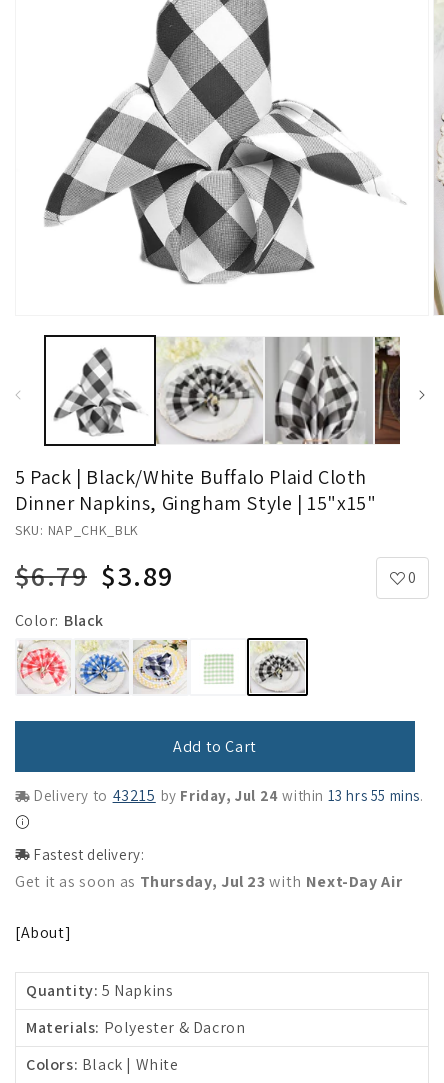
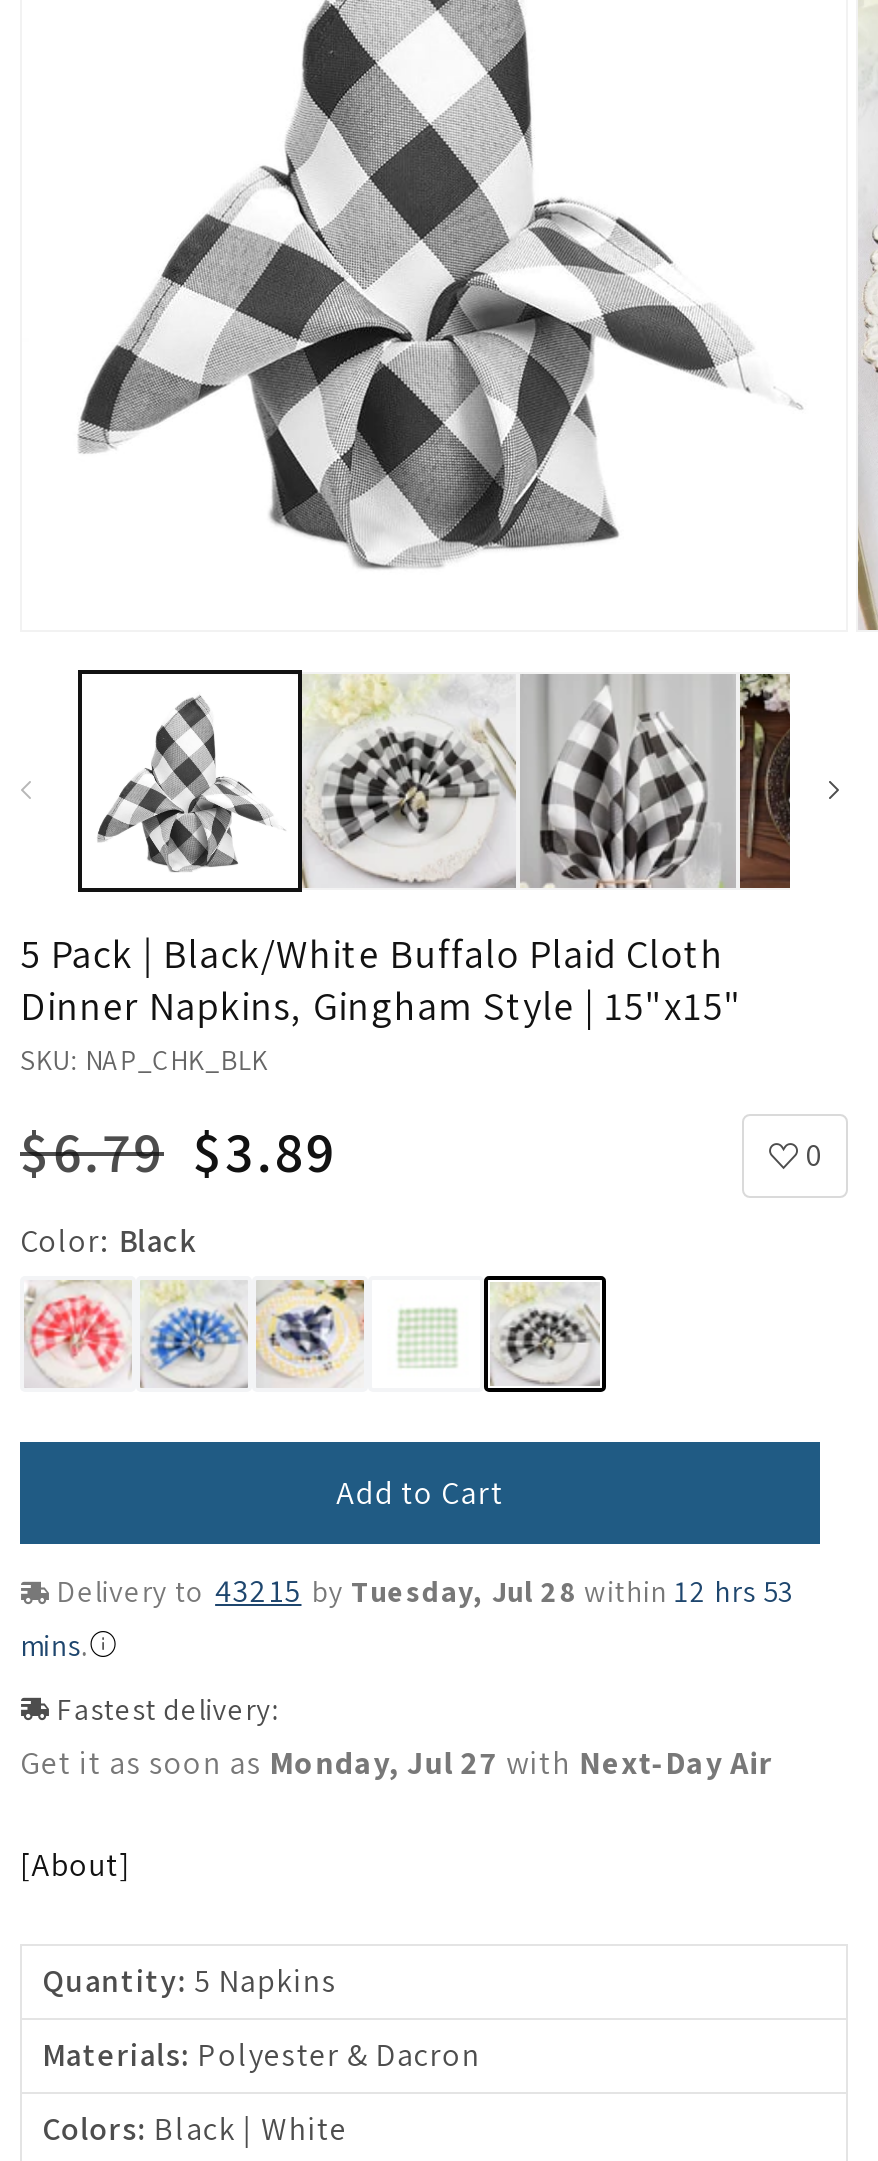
[33,785,424,806] Delivery to 43215 by Friday, Jul 24 within 13 hrs 55 mins. -> [20,1570,793,1664] Delivery to 43215 by Tuesday, Jul 28 within 12 hrs 53 | mins.
[15,871,402,892] Get it as soon as Thursday, Jul 23 with Next-Day Air -> [20,1742,772,1784] Get it as soon as Monday, Jul 27 with Next-Day Air

